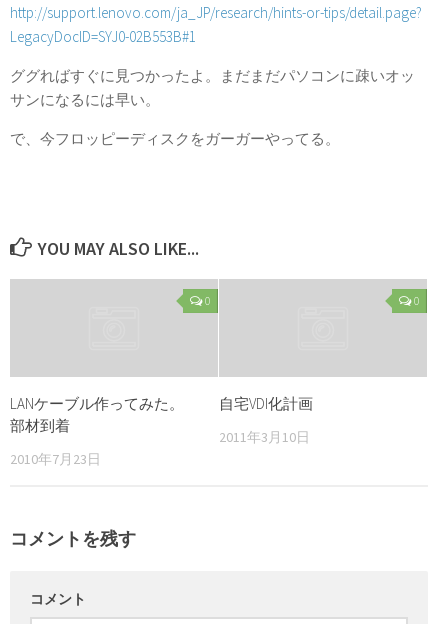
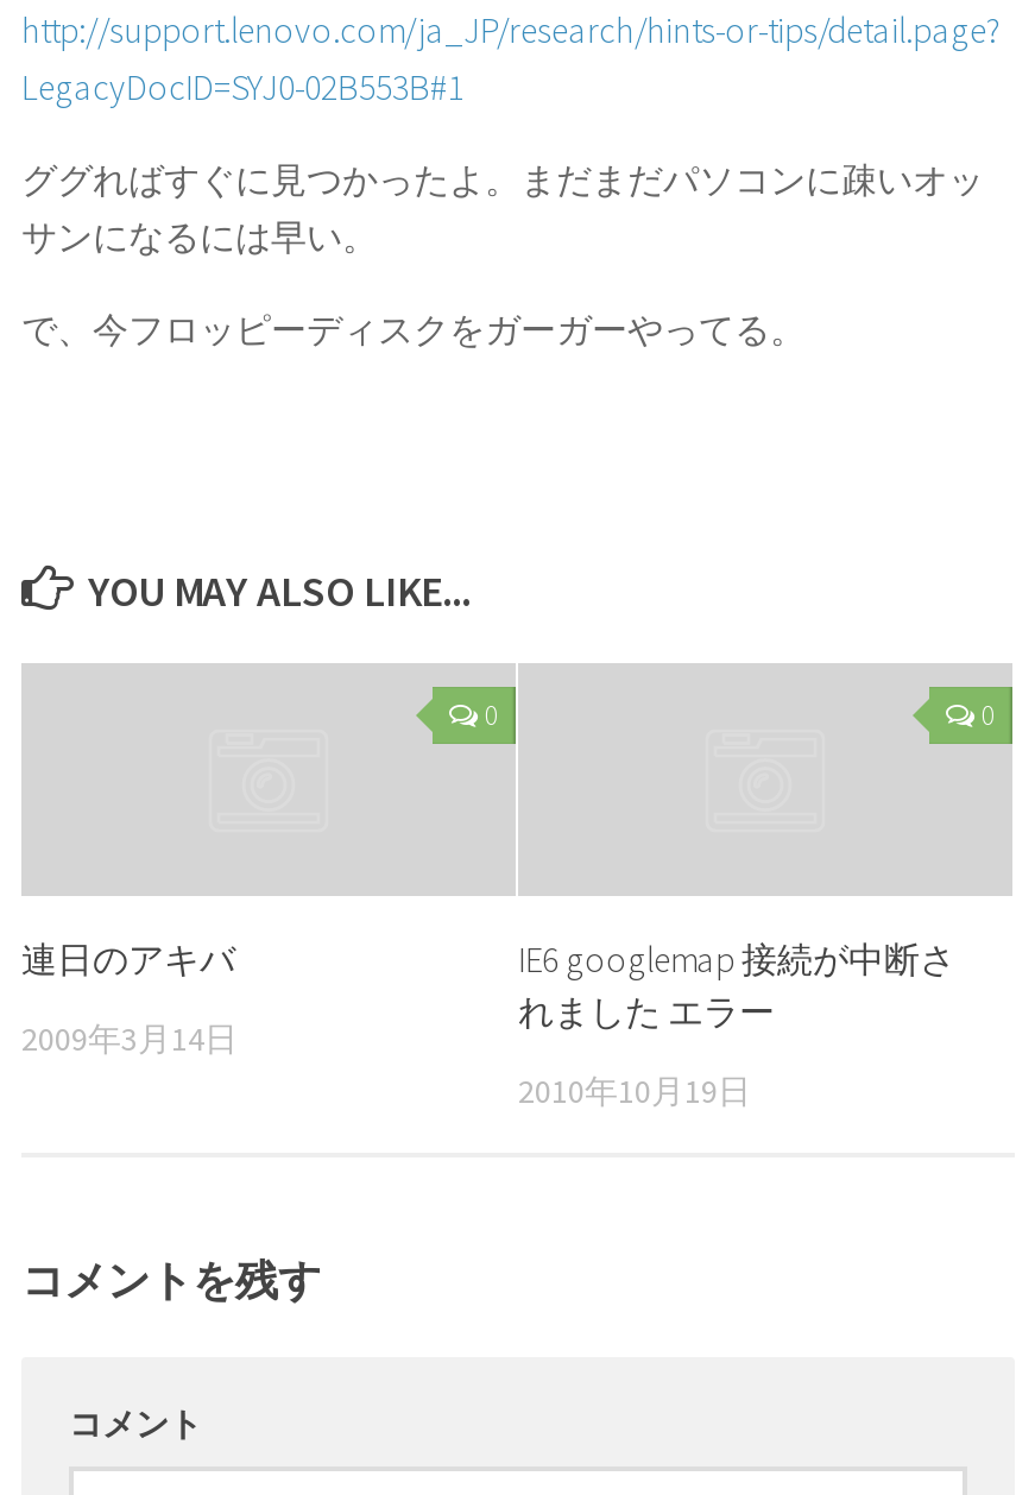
[10,394,184,435] LANケーブル作ってみた。 | 部材到着 -> [21,936,235,982] 連日のアキバ
[219,394,313,413] 自宅VDI化計画 -> [518,936,955,1034] IE6 googlemap 接続が中断さ | れました エラー
[219,428,310,446] 2011年3月10日 -> [518,1070,751,1112] 2010年10月19日
[10,450,101,468] 2010年7月23日 -> [21,1017,238,1060] 2009年3月14日

